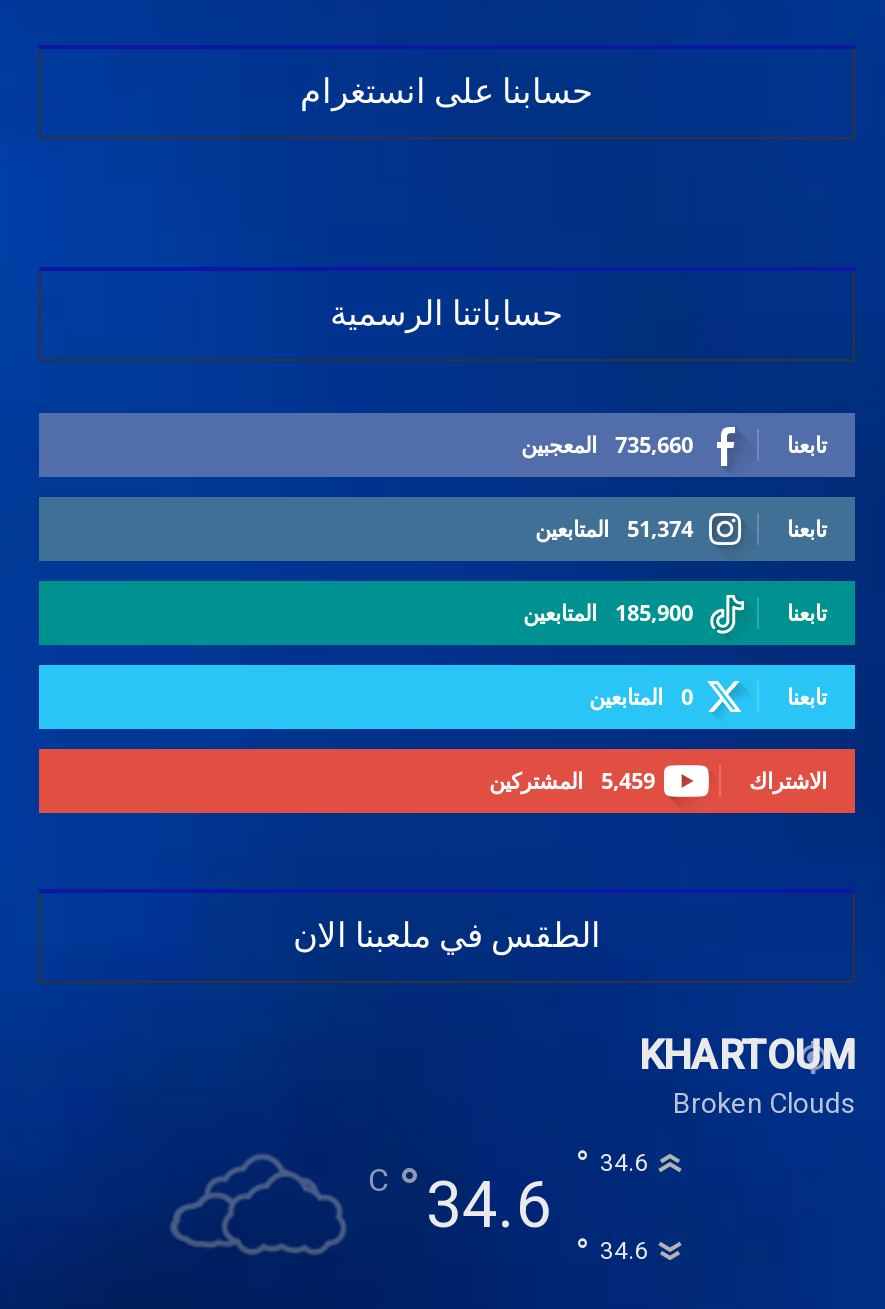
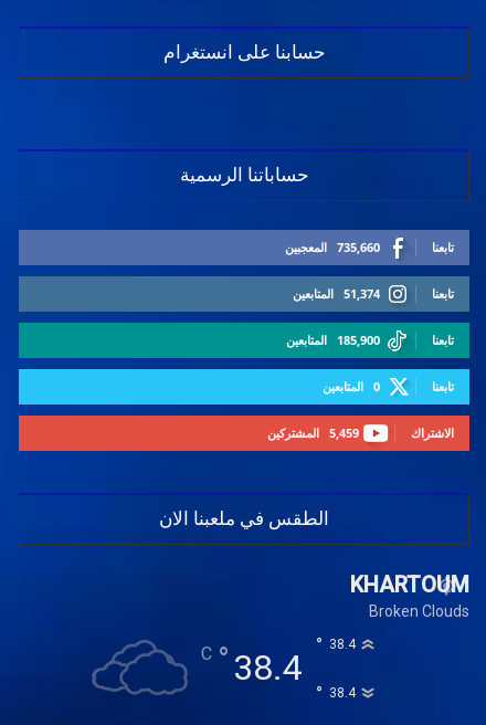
[600,1148,648,1176] 34.6 -> [329,636,355,652] 38.4
[426,1166,552,1242] 34.6 -> [233,646,302,688] 38.4
[600,1236,648,1264] 34.6 -> [329,685,355,700] 38.4

